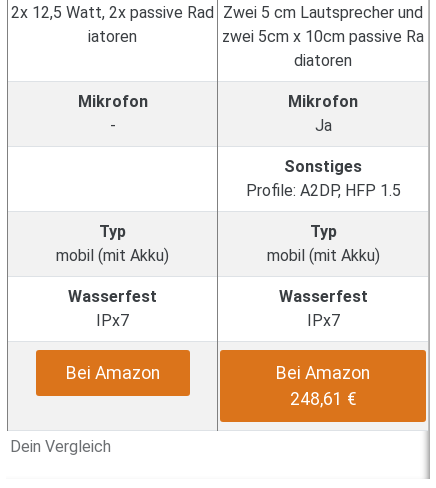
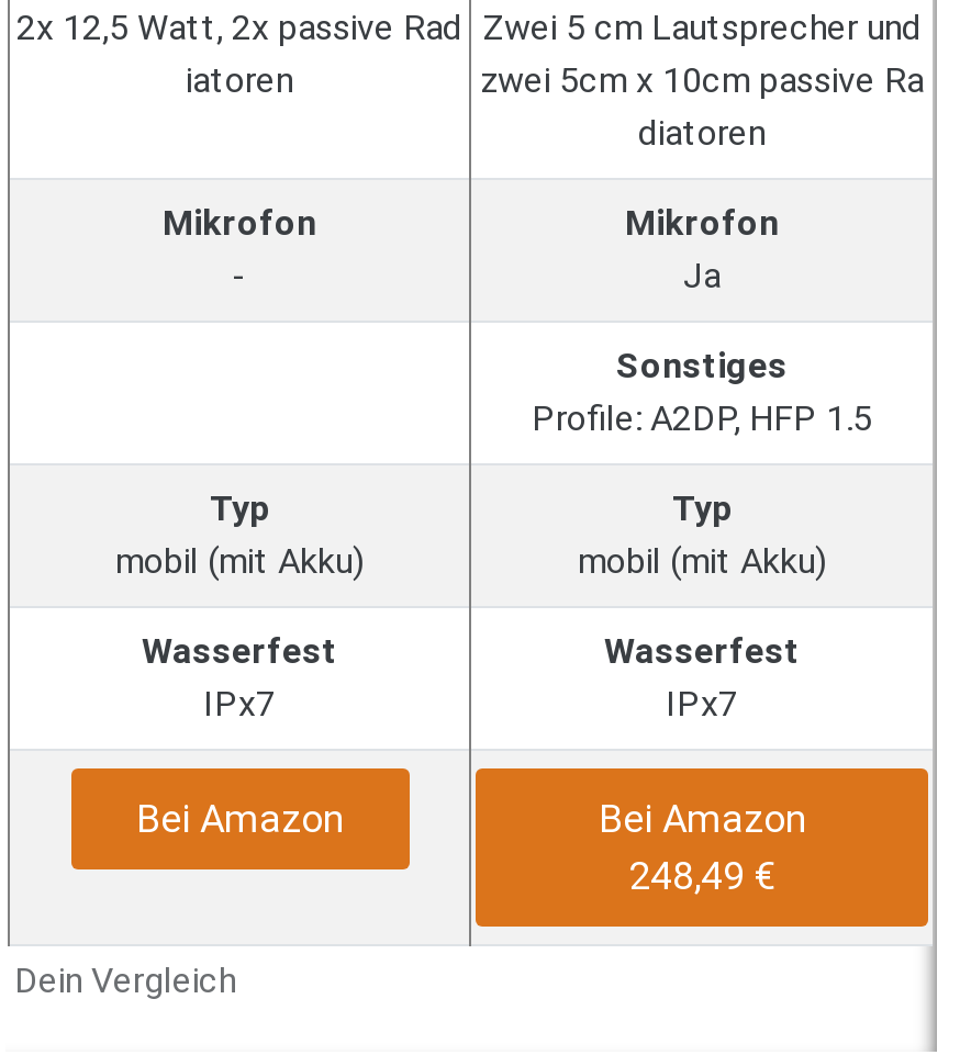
[289,389,356,409] 248,61 € -> [628,854,775,898] 248,49 €

